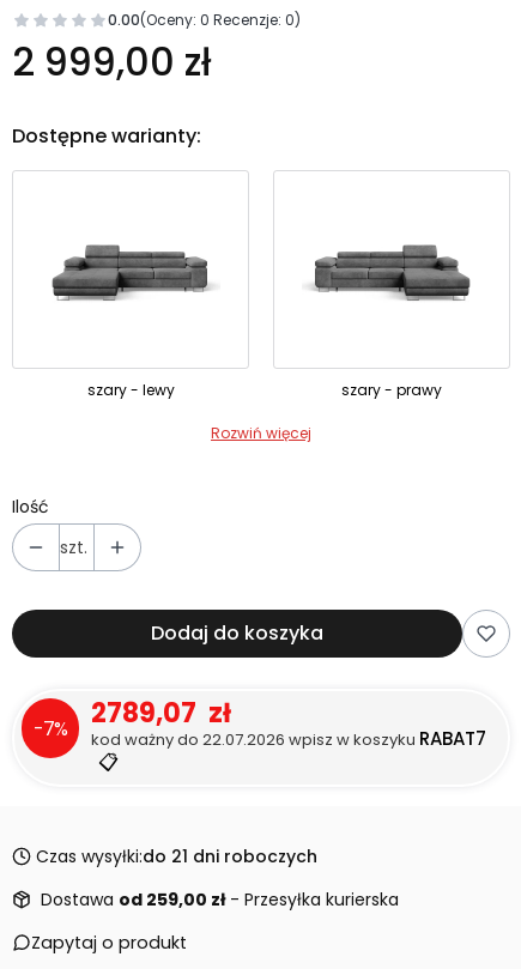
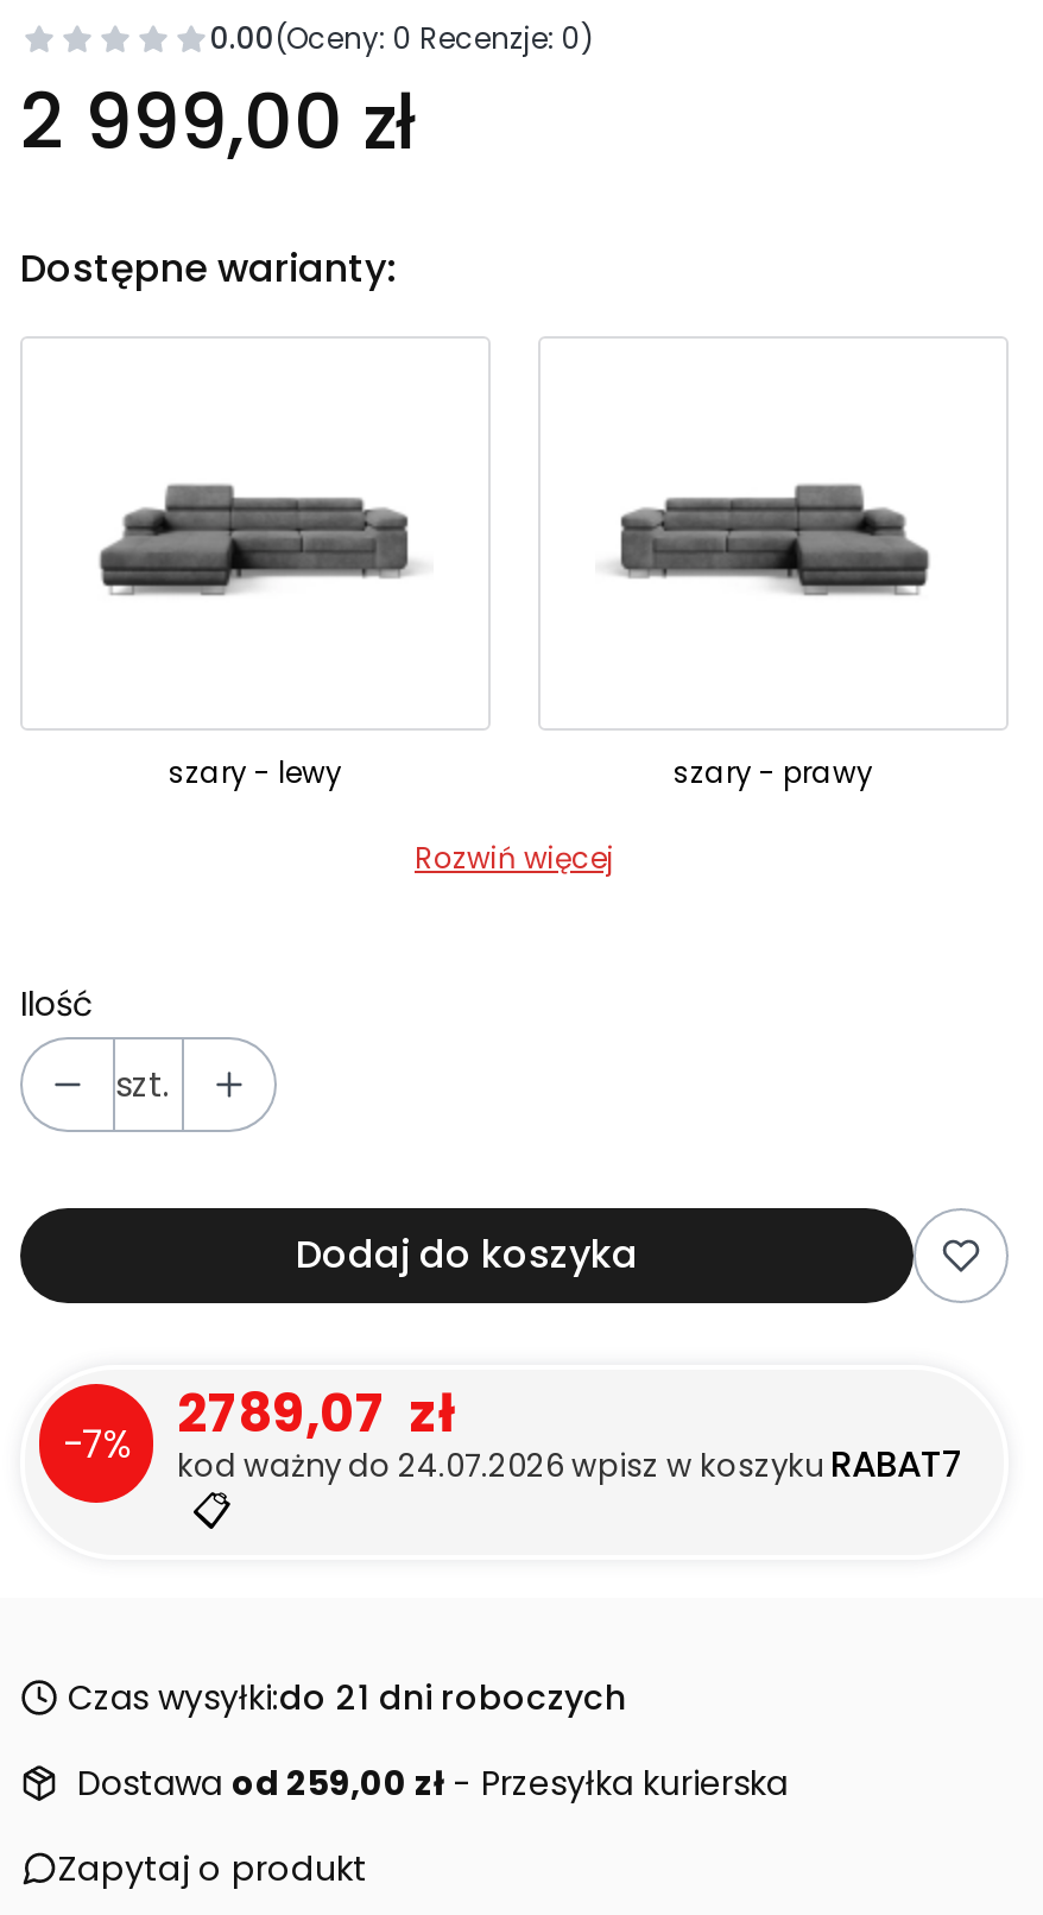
[91,726,486,751] kod ważny do 22.07.2026 wpisz w koszyku RABAT7 -> [177,1439,963,1489] kod ważny do 24.07.2026 wpisz w koszyku RABAT7

